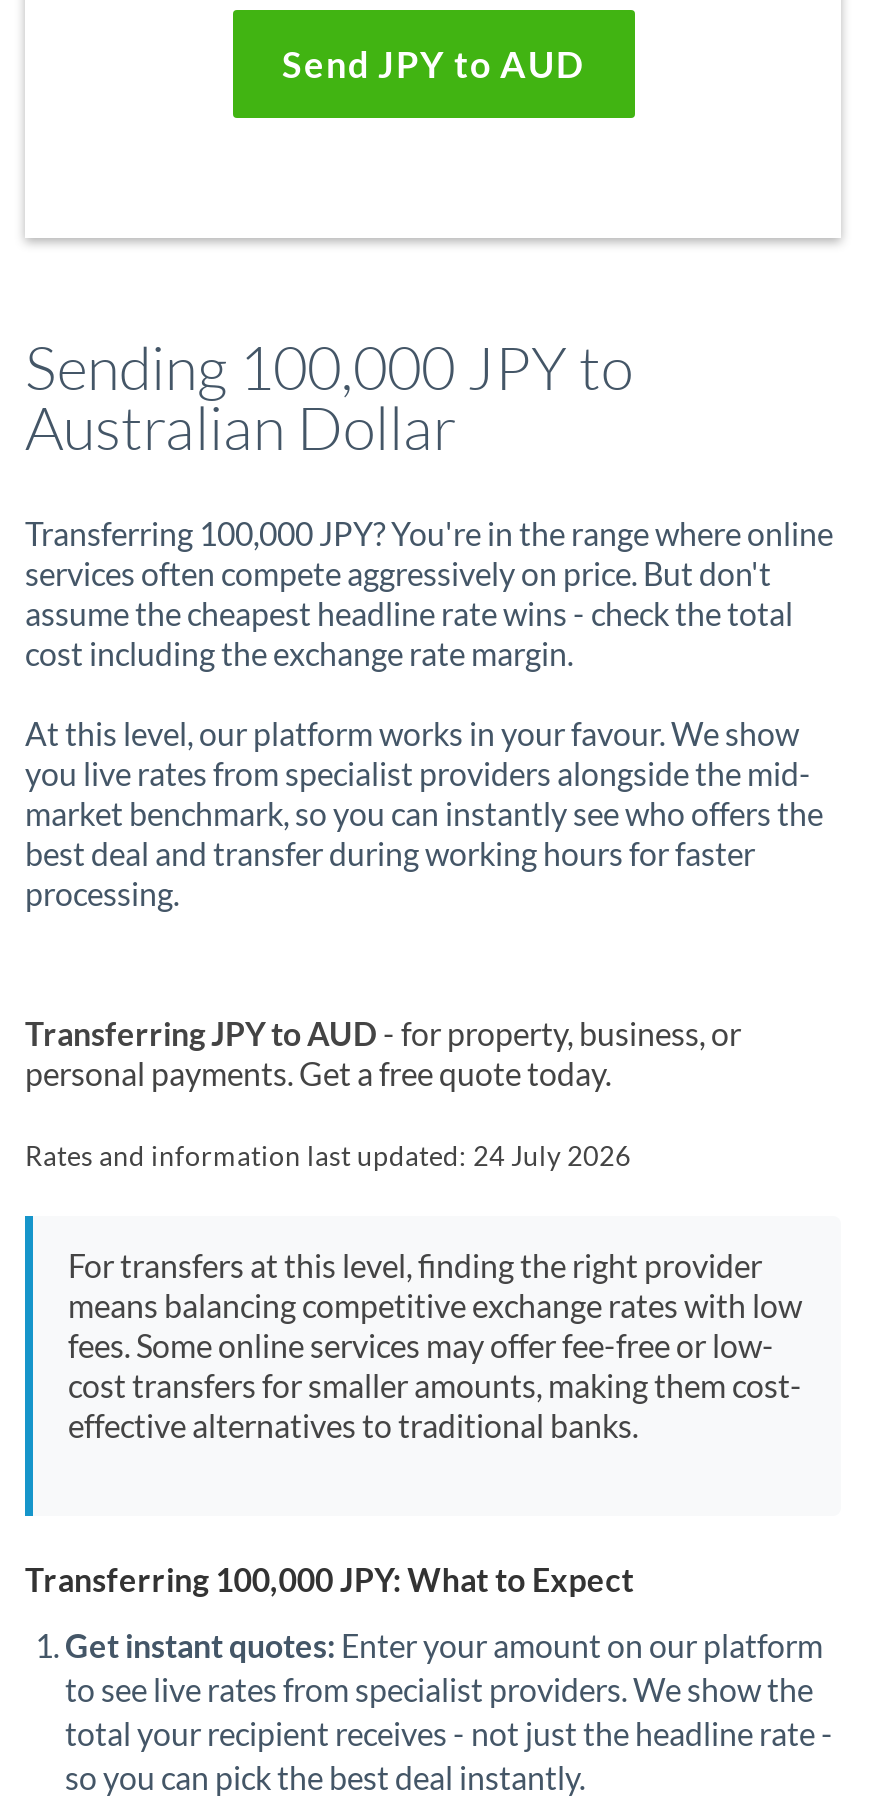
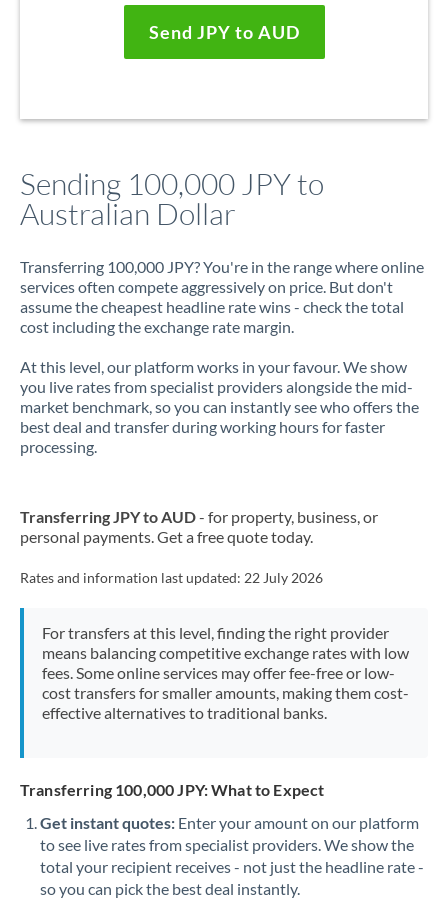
[25,1140,631,1172] Rates and information last updated: 24 July 2026 -> [20,570,323,586] Rates and information last updated: 22 July 2026

